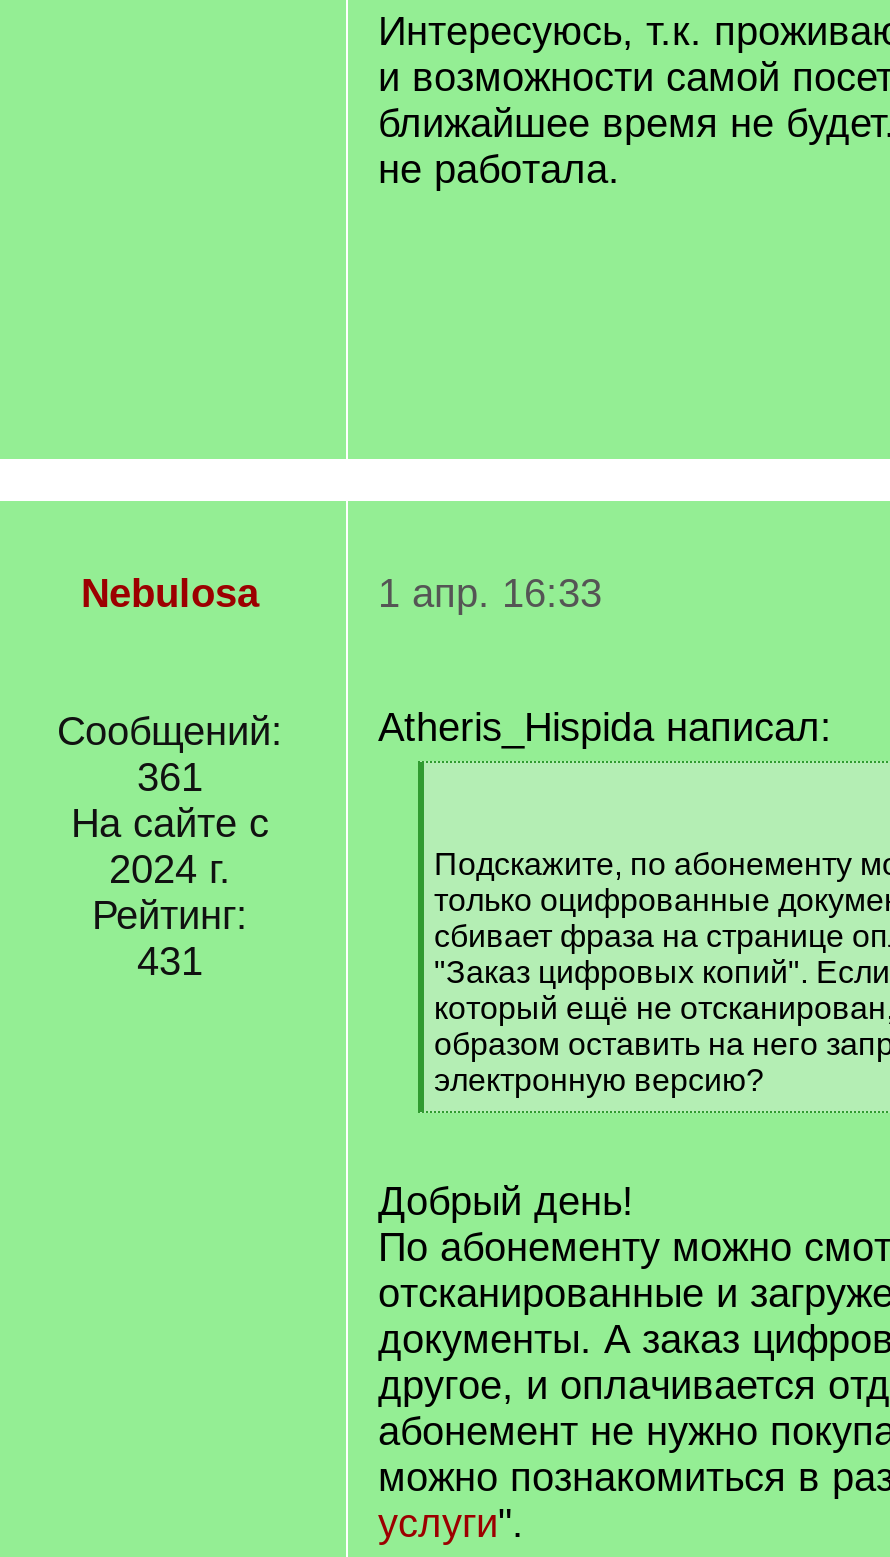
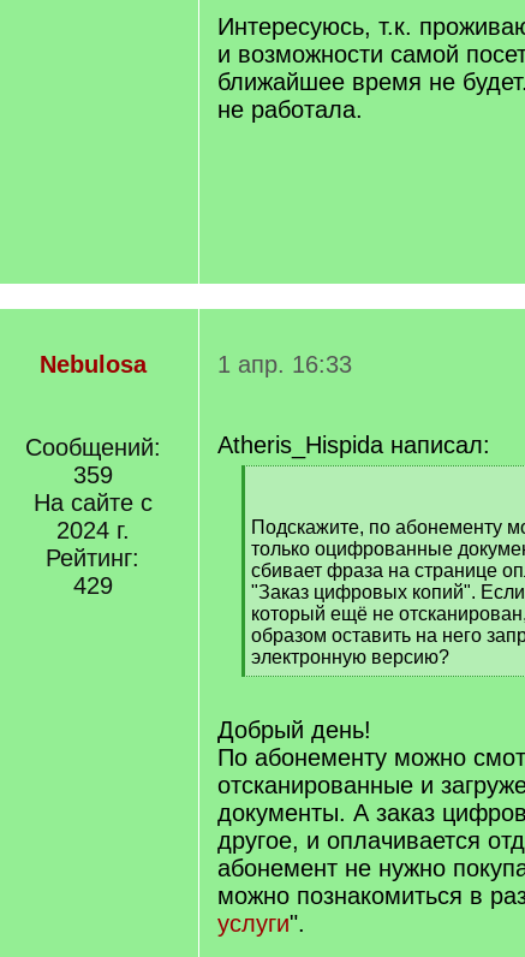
[137,755,203,799] 361 -> [73,462,112,488] 359
[137,939,203,983] 431 -> [73,572,112,599] 429

